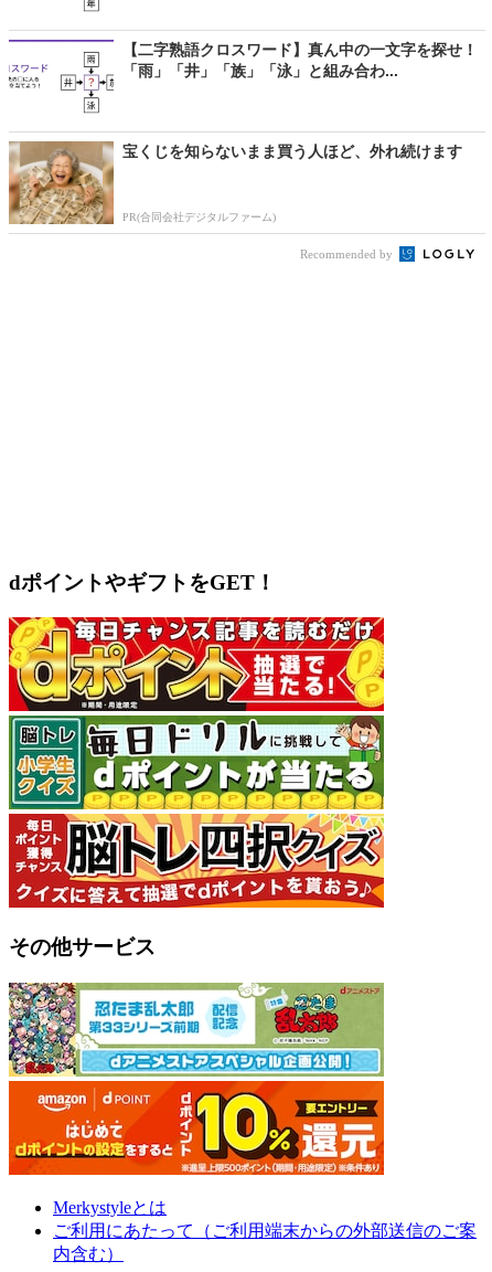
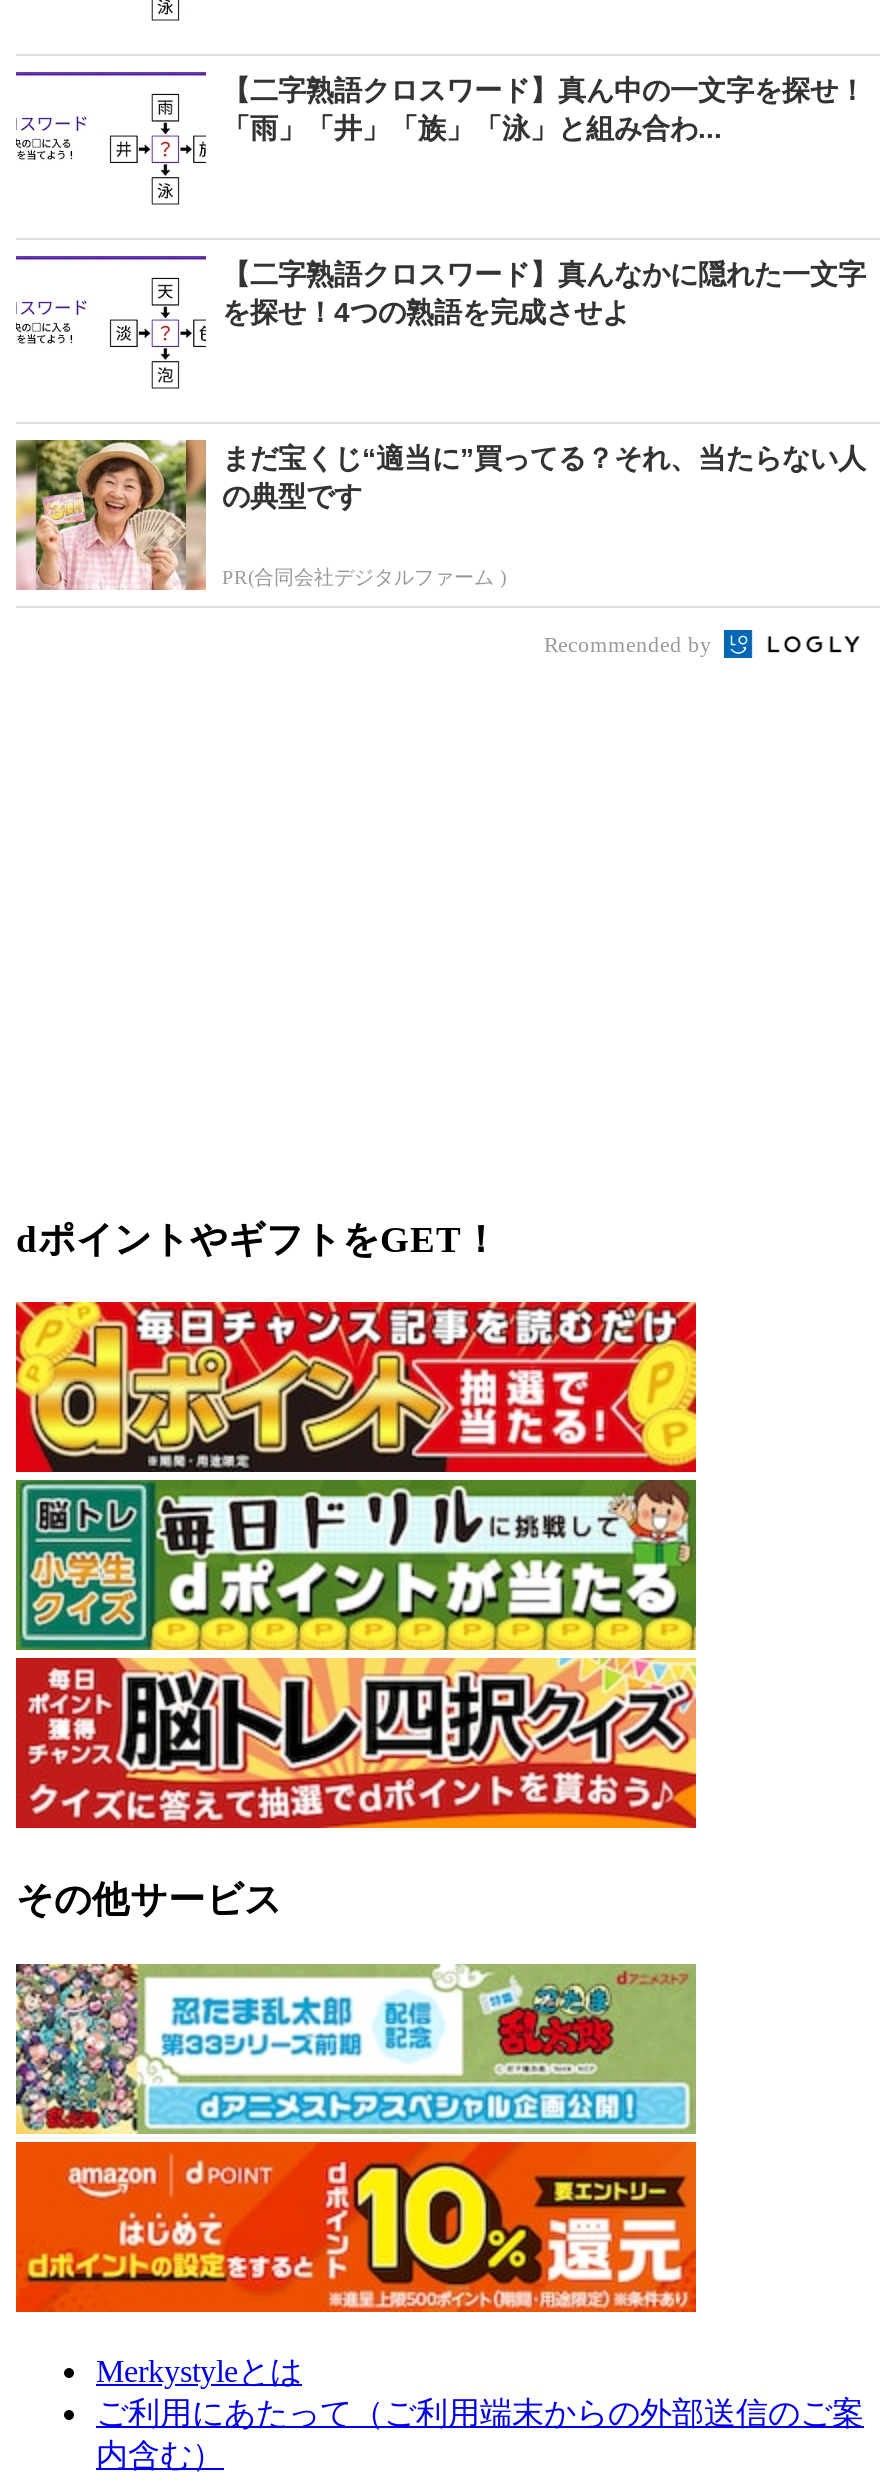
[9,141,276,225] [image] | PR(合同会社デジタルファーム) -> [16,438,866,590] [image] | まだ宝くじ“適当に”買ってる？それ、当たらない人 | の典型です | PR(合同会社デジタルファーム )
[122,142,462,160] 宝くじを知らないまま買う人ほど、外れ続けます -> [222,258,866,328] 【二字熟語クロスワード】真んなかに隠れた一文字 | を探せ！4つの熟語を完成させよ

